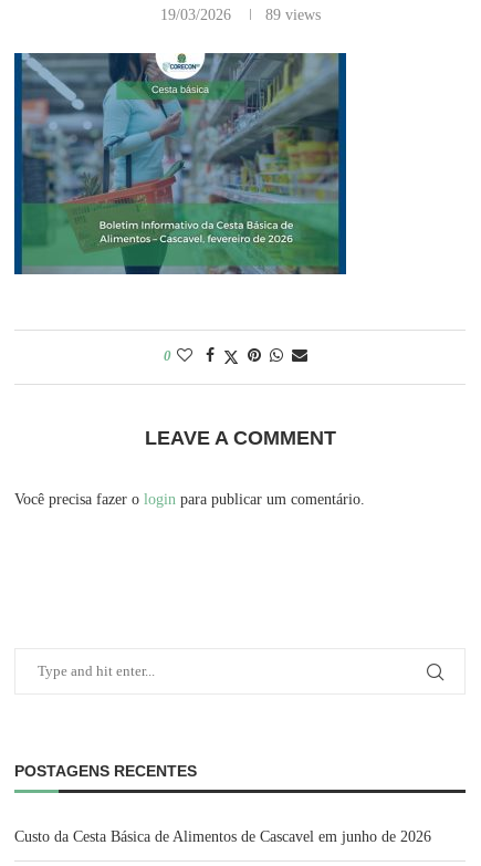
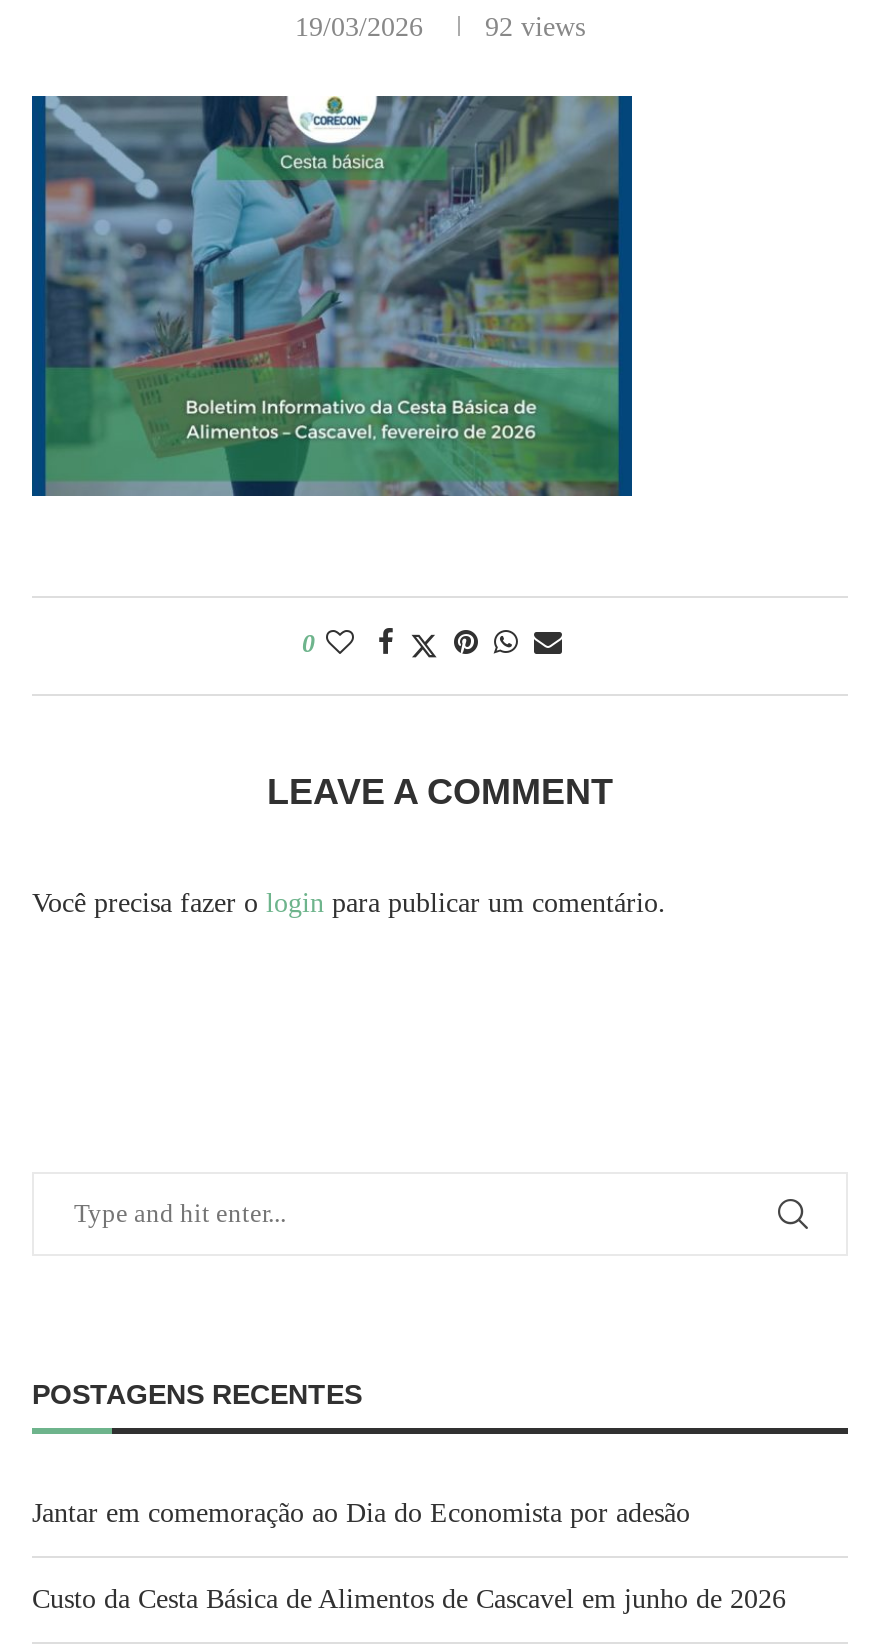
[265,7,320,23] 89 views -> [485,12,585,42] 92 views
none -> [32,1498,690,1528] Jantar em comemoração ao Dia do Economista por adesão

